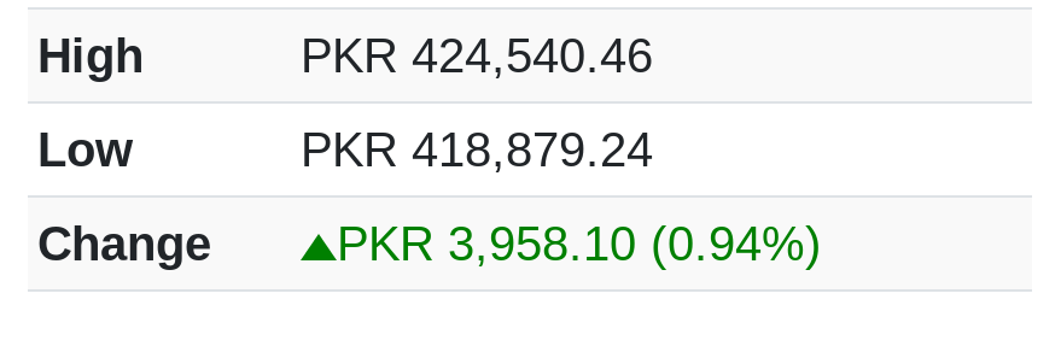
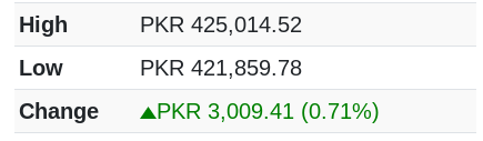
[301,28,653,81] PKR 424,540.46 -> [140,12,302,36] PKR 425,014.52
[301,122,653,176] PKR 418,879.24 -> [140,55,302,80] PKR 421,859.78
[337,217,822,270] PKR 3,958.10 (0.94%) -> [157,99,380,123] PKR 3,009.41 (0.71%)

